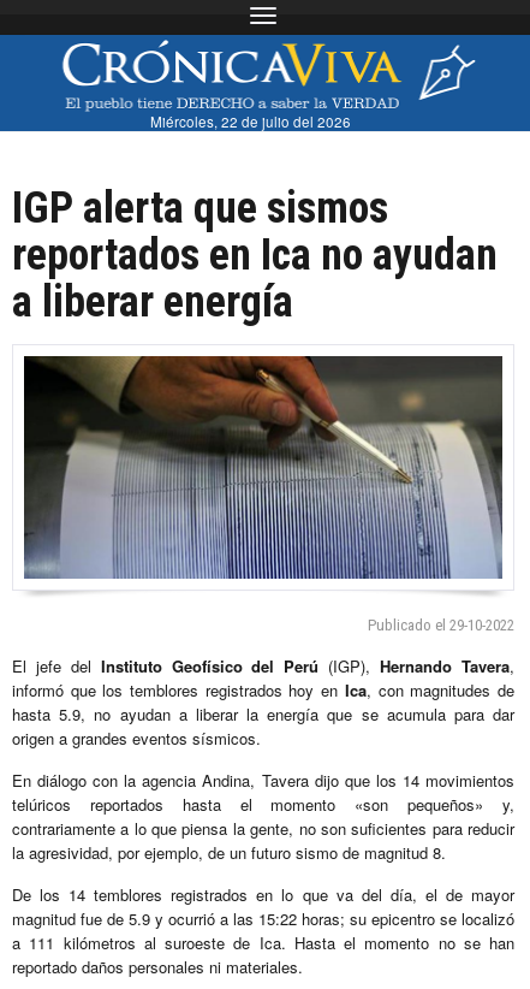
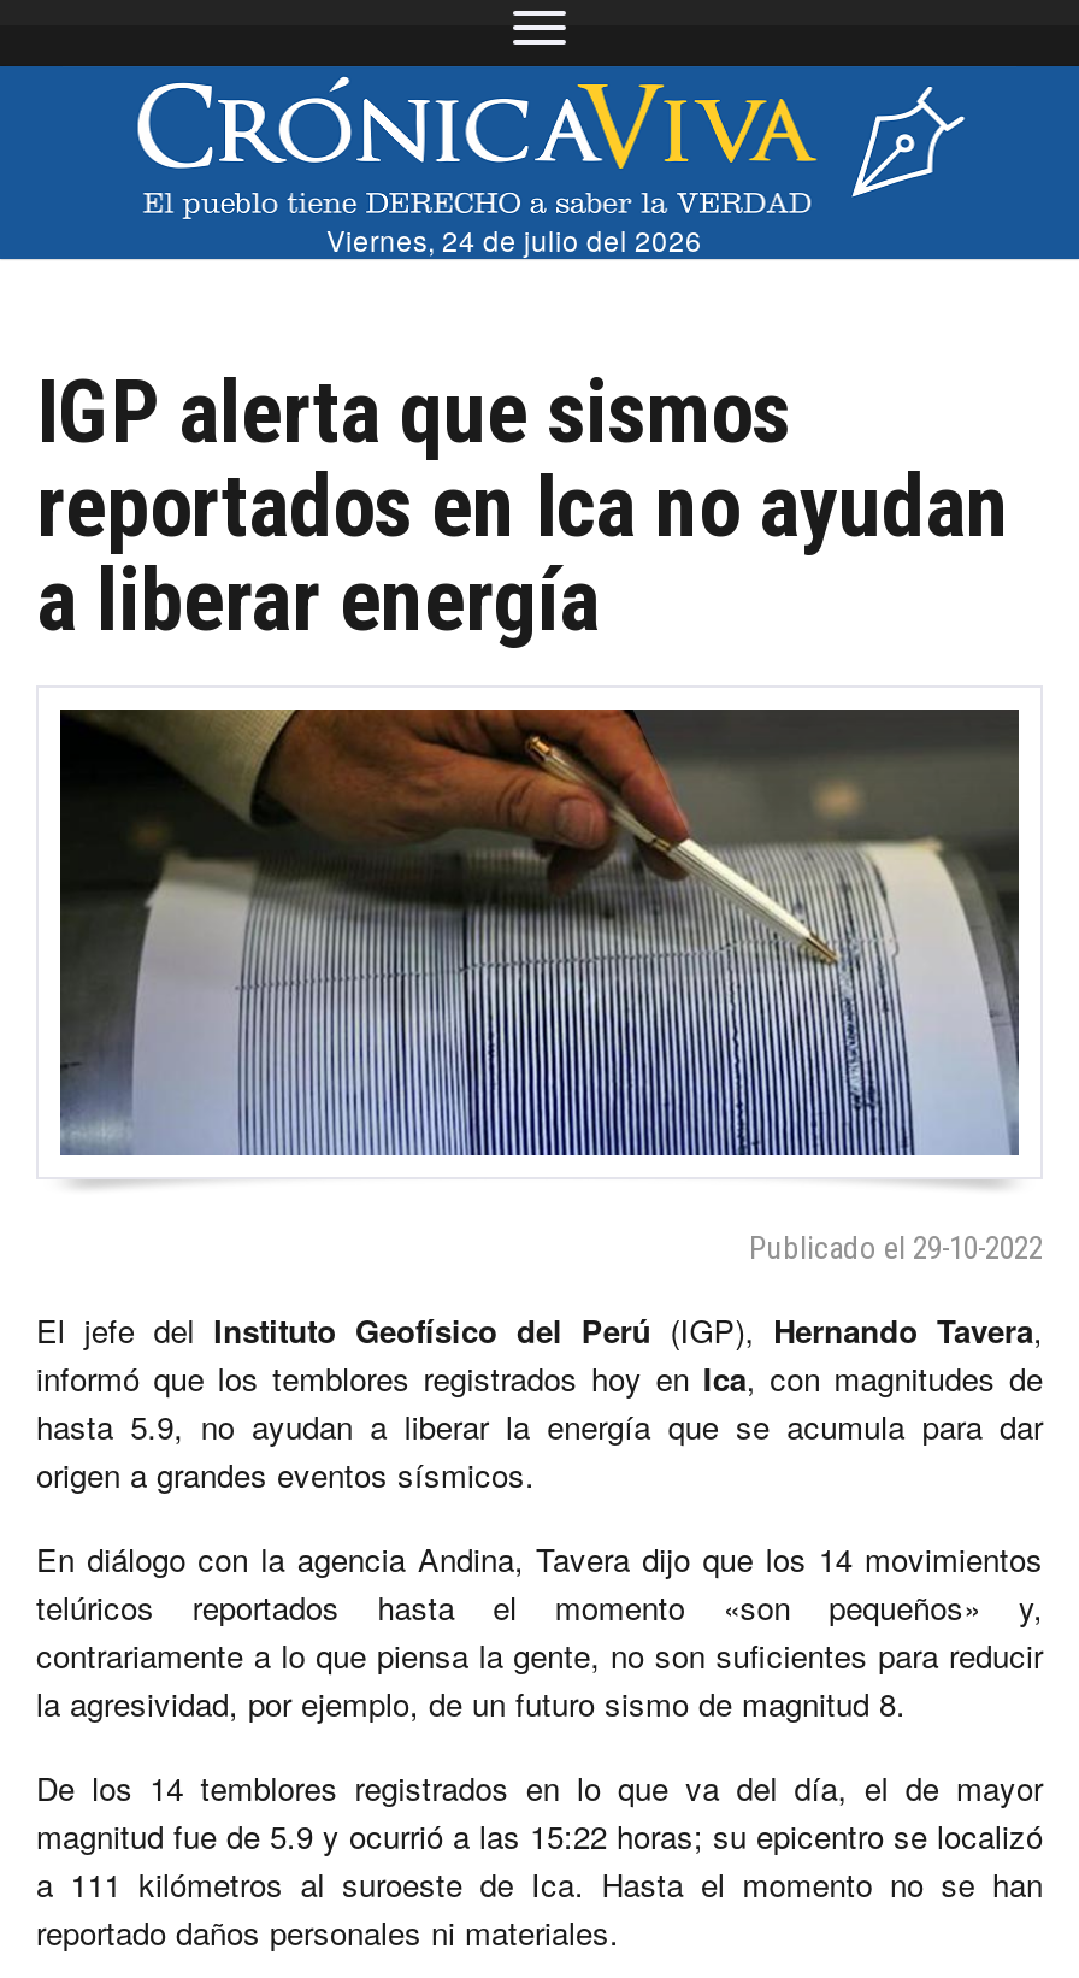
[150,111,351,131] Miércoles, 22 de julio del 2026 -> [326,219,702,258] Viernes, 24 de julio del 2026

